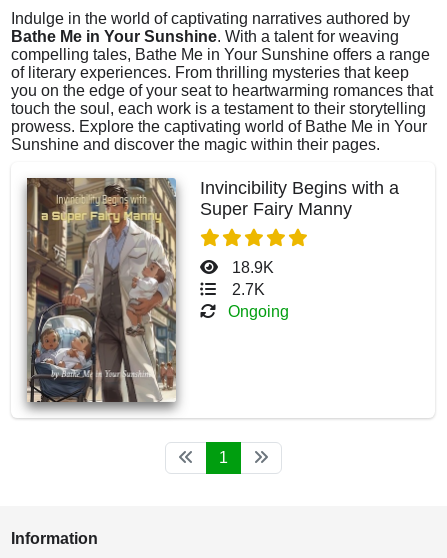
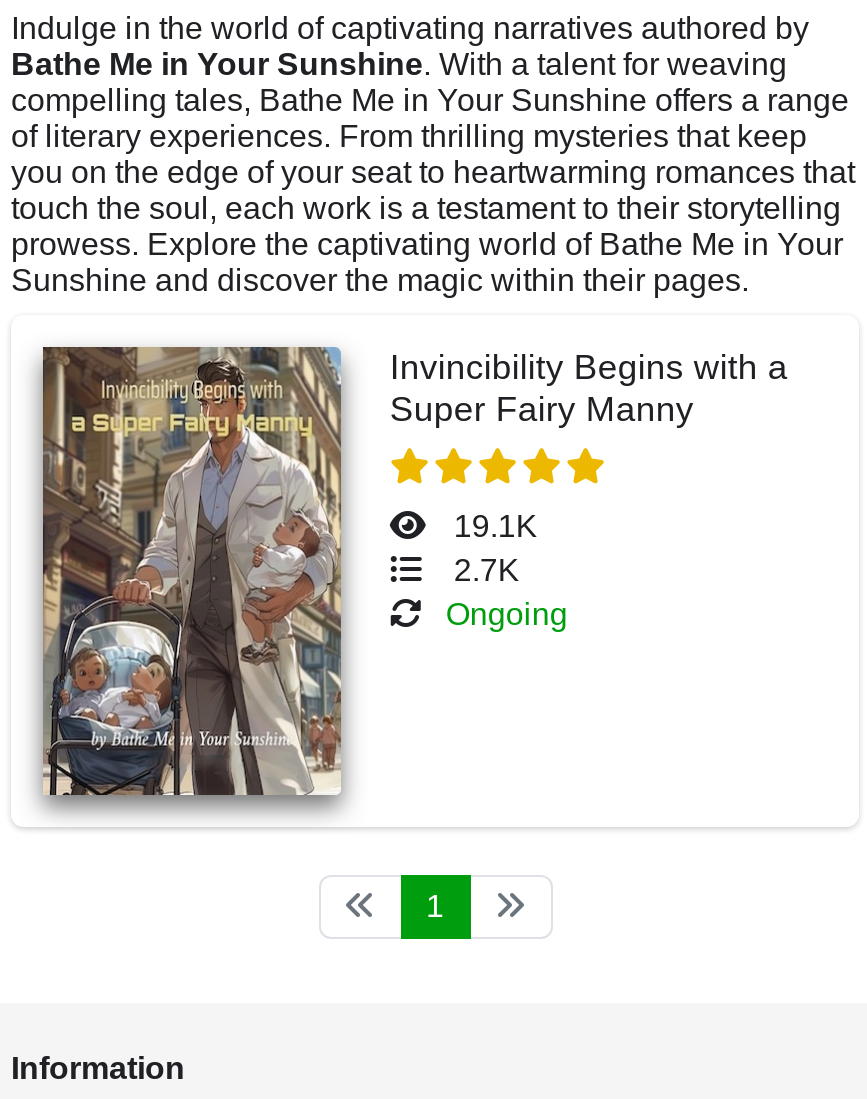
[232,259,274,276] 18.9K -> [454,509,538,543] 19.1K

